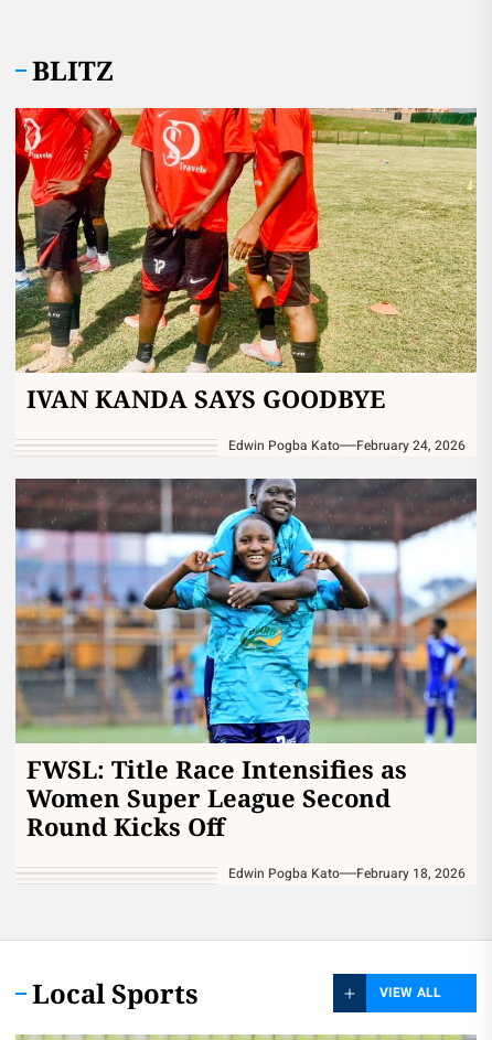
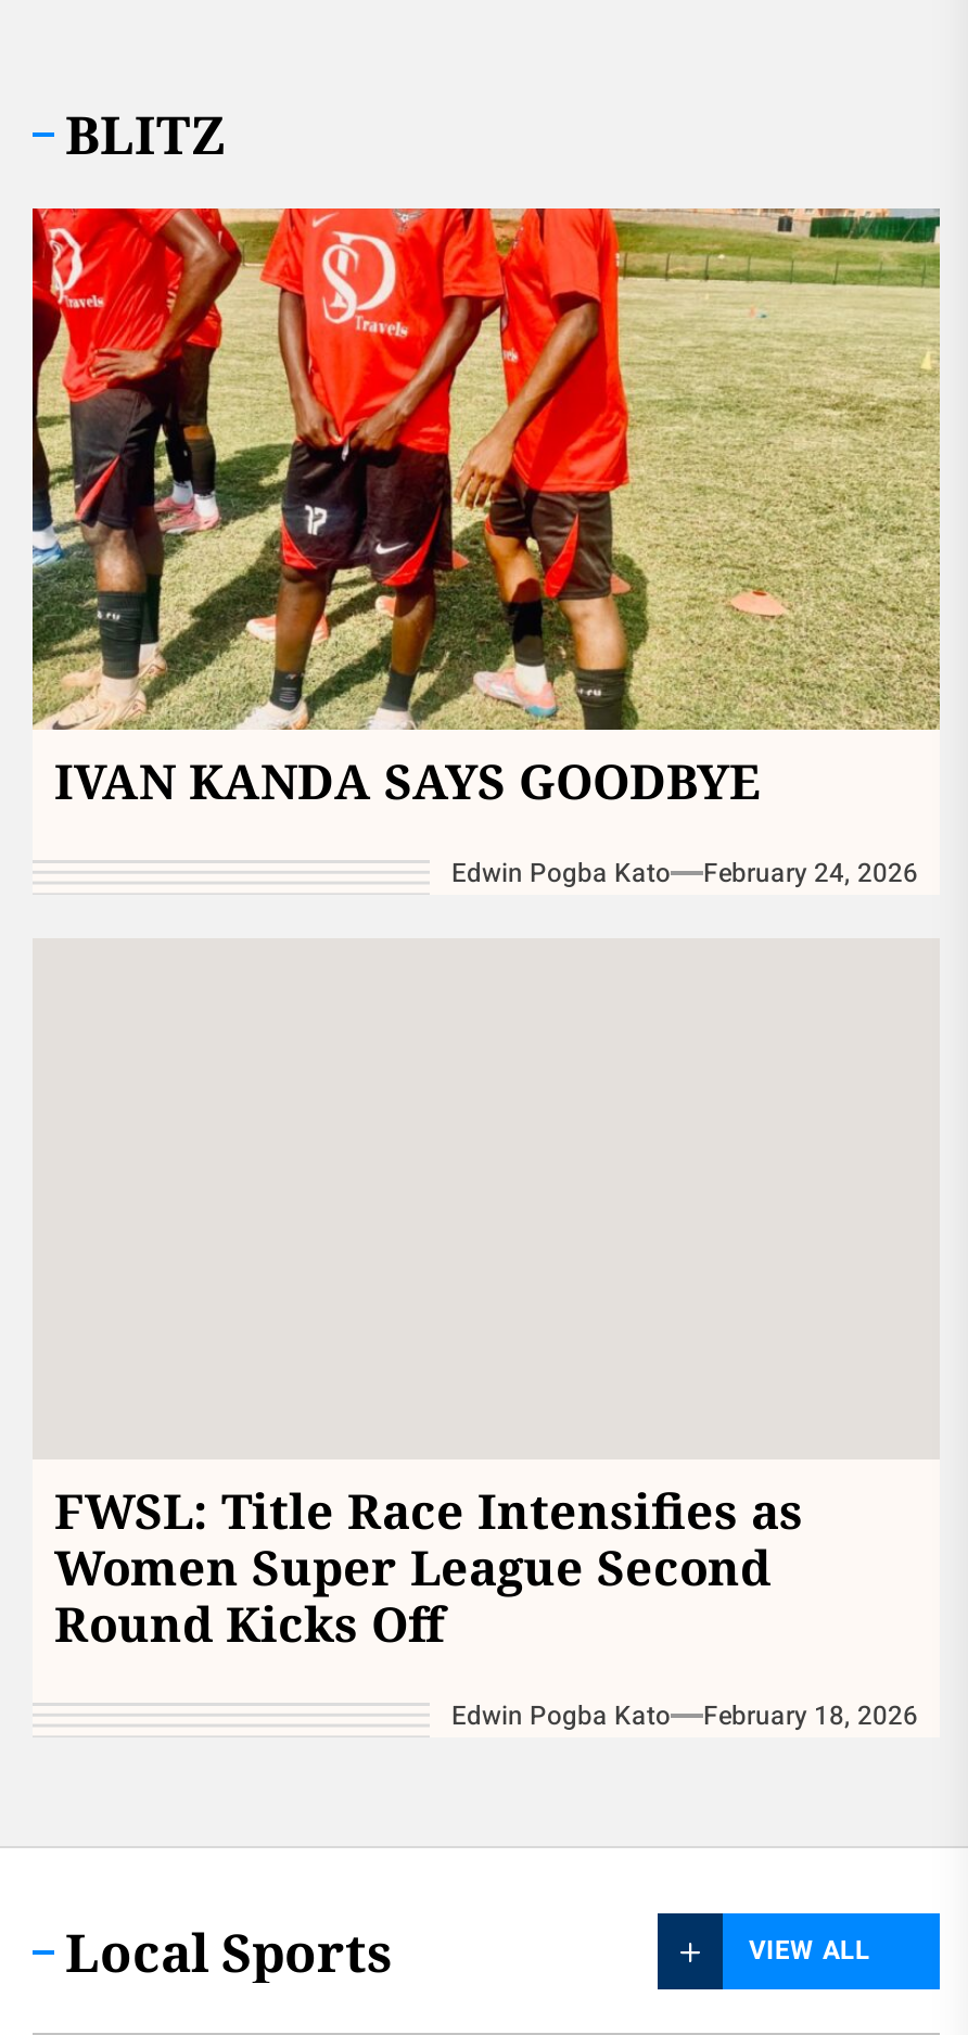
[14,478,478,744] [image] -> none

